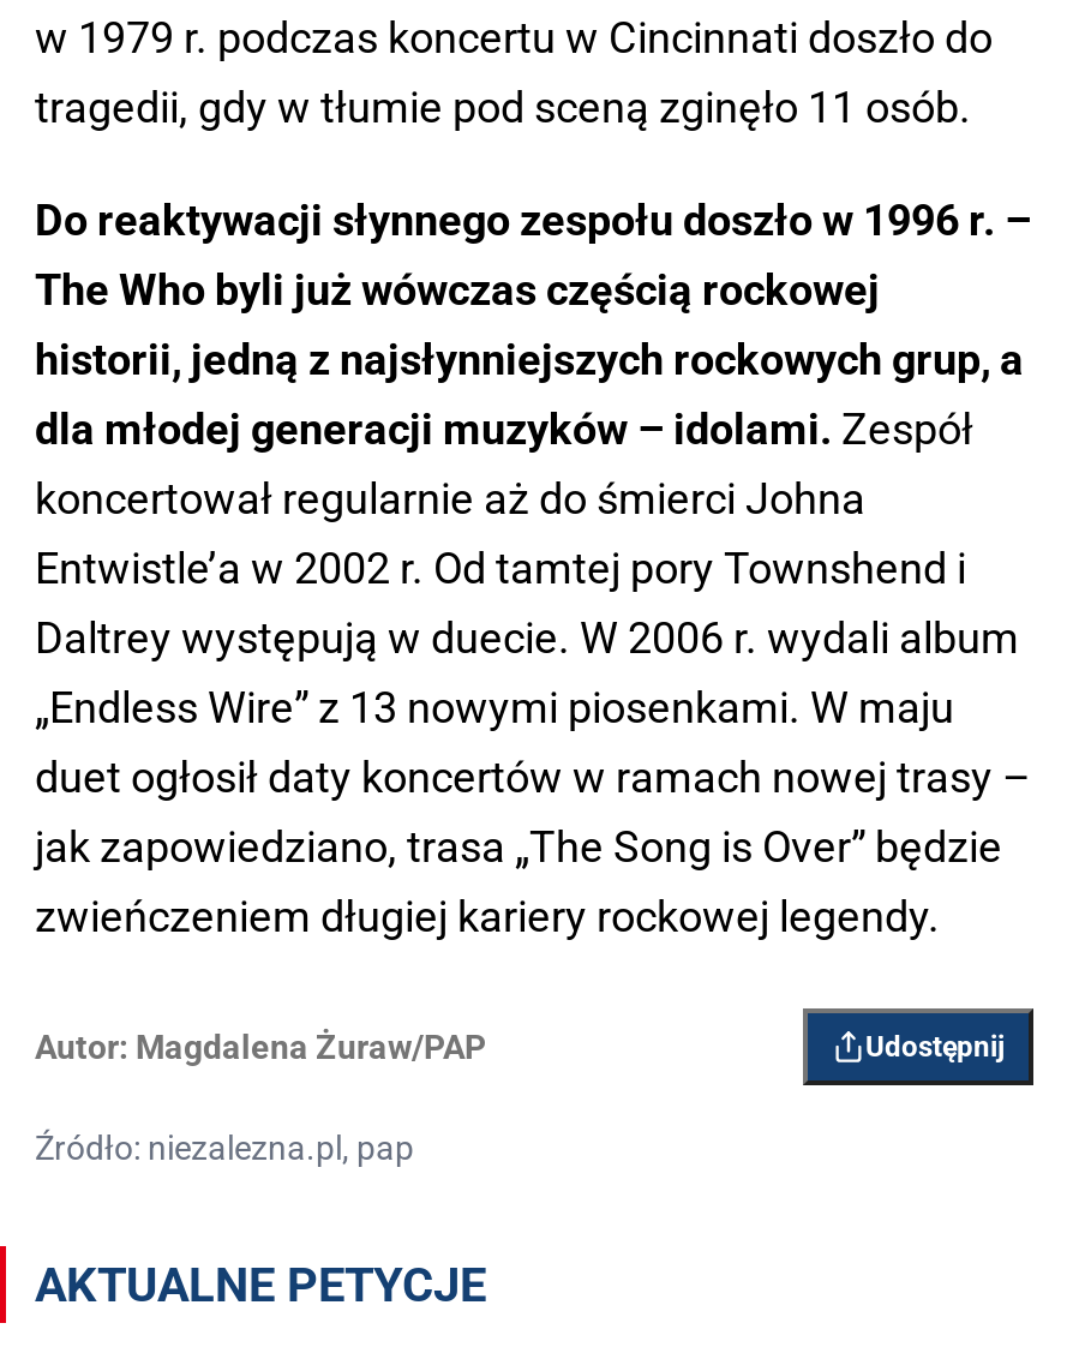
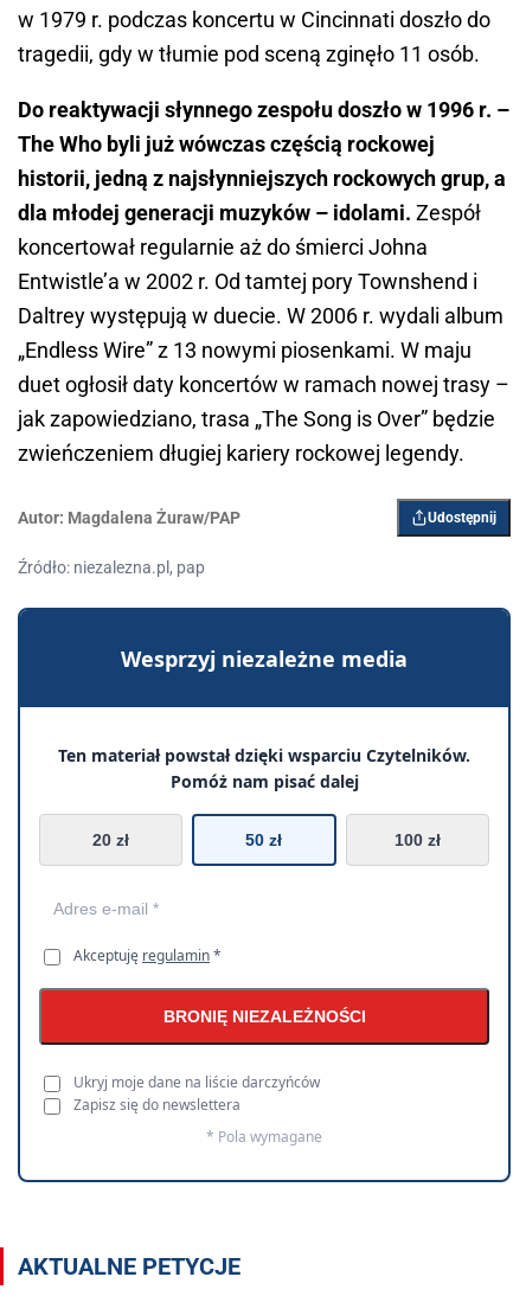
none -> [17,607,512,1183] [image] | Wesprzyj niezależne media | Ten materiał powstał dzięki wsparciu Czytelników. | Pomóż nam pisać dalej | 20 zł | 50 zł | 100 zł
none -> [73,945,365,1147] Akceptuję regulamin * | BRONIĘ NIEZALEŻNOŚCI | Ukryj moje dane na liście darczyńców | Zapisz się do newslettera | * Pola wymagane

